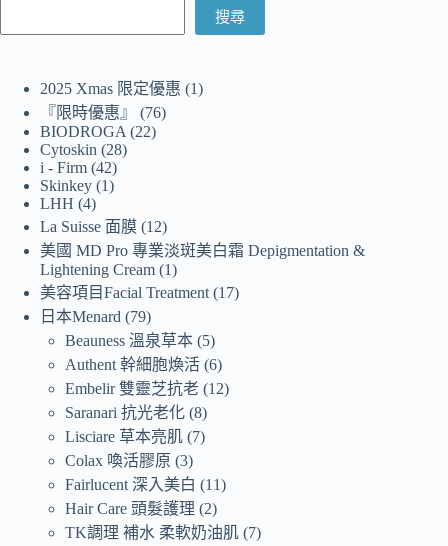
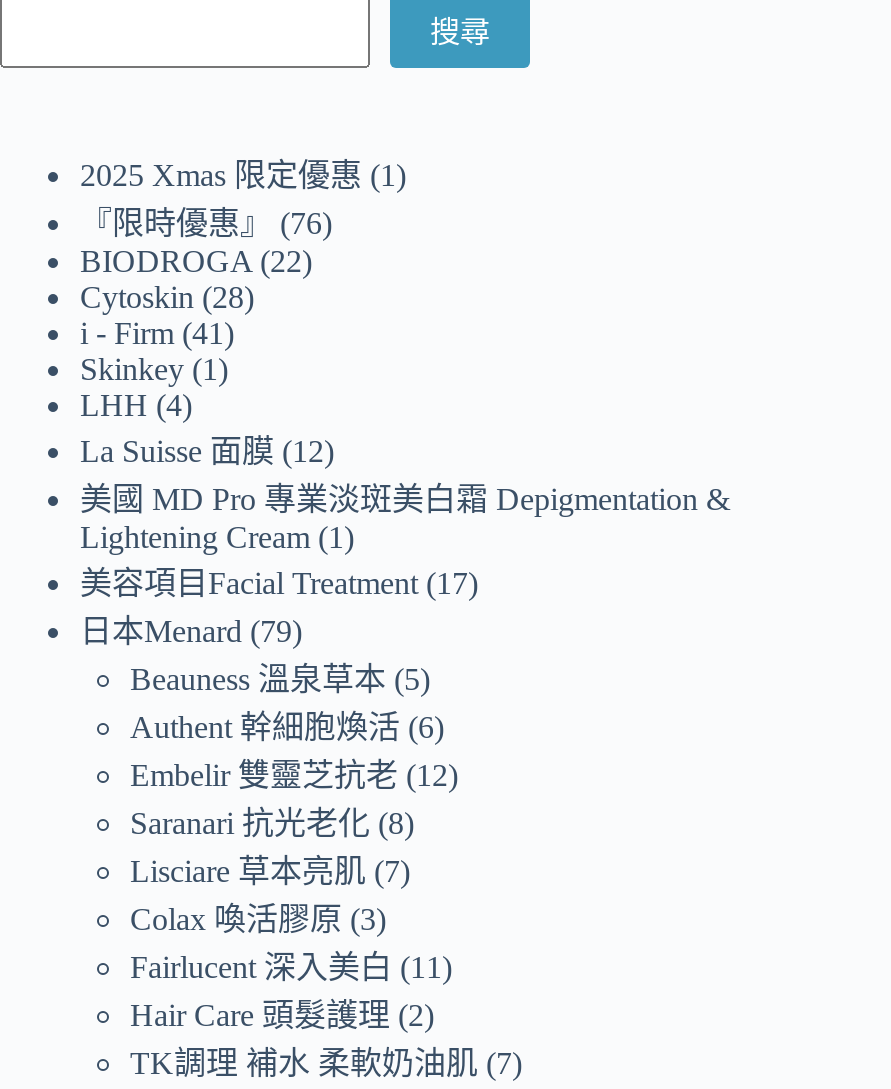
[40,159,112,176] i - Firm 42 -> [80,316,224,350] i - Firm 41

